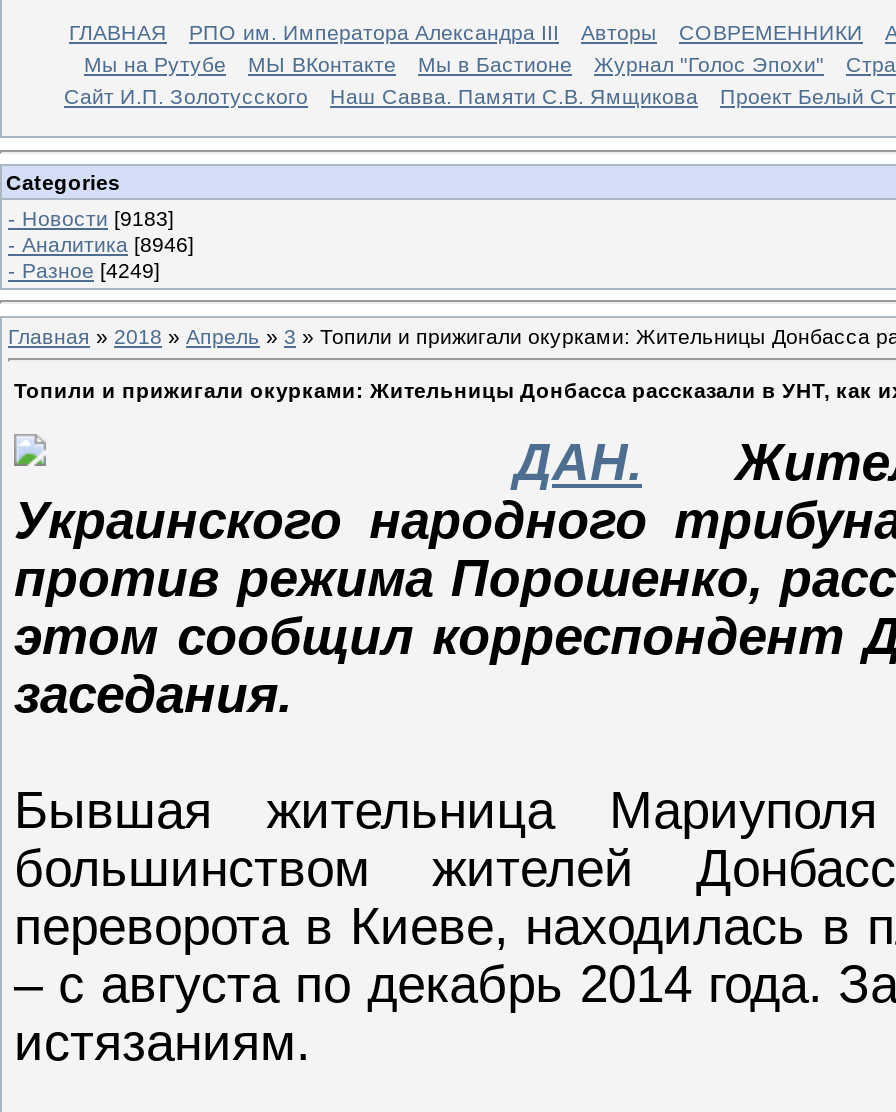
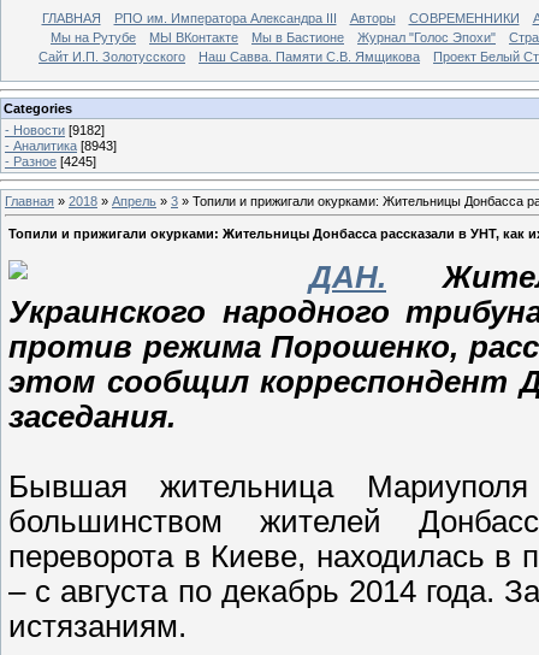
[8,206,174,230] - Новости [9183] -> [5,123,105,137] - Новости [9182]
[8,232,194,256] - Аналитика [8946] -> [5,138,117,153] - Аналитика [8943]
[8,258,160,282] - Разное [4249] -> [5,154,96,169] - Разное [4245]

